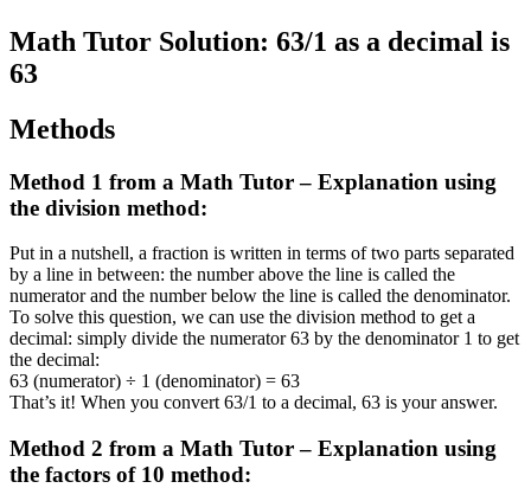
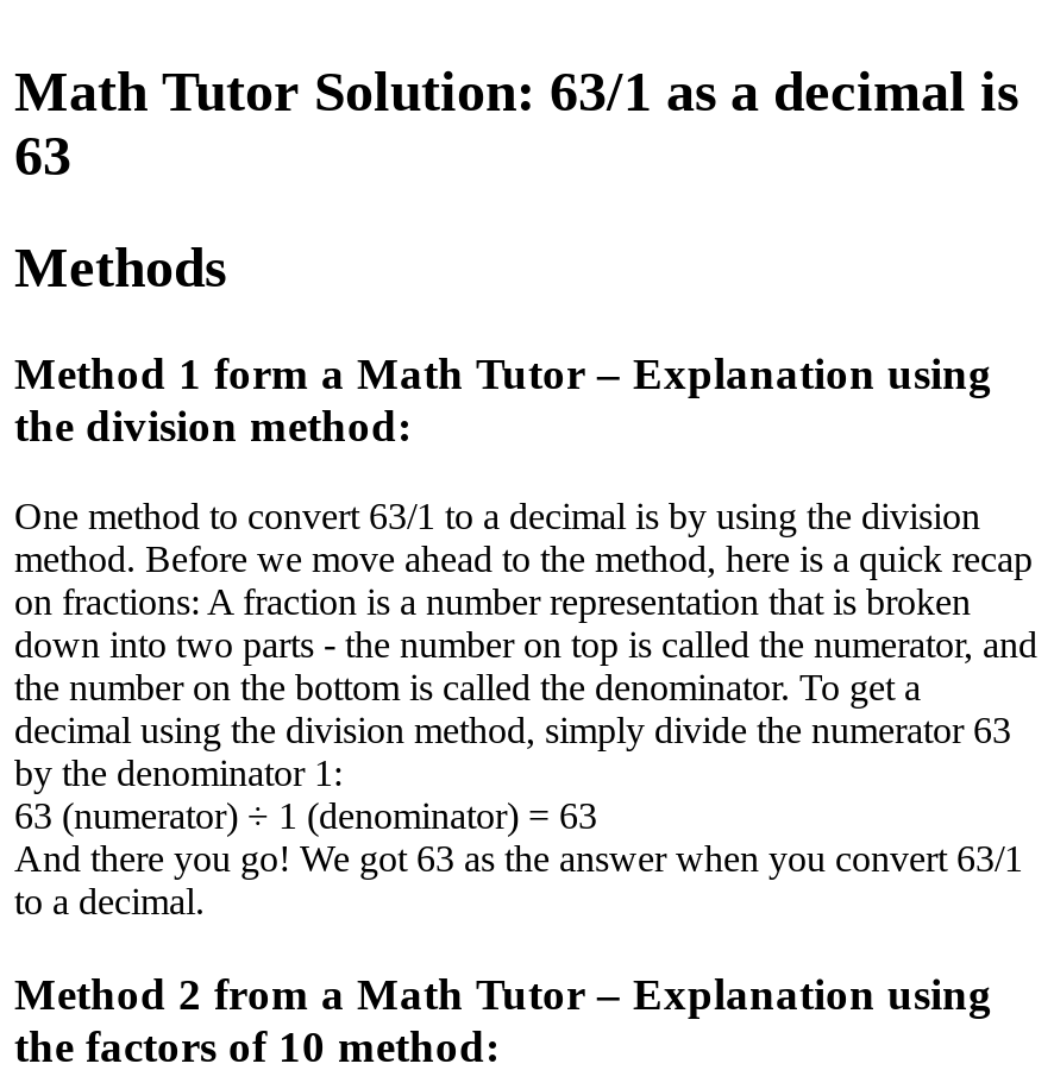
[9,169,497,194] Method 1 from a Math Tutor – Explanation using -> [14,347,992,397] Method 1 form a Math Tutor – Explanation using
[9,243,519,370] Put in a nutshell, a fraction is written in terms of two parts separated | by a line in between: the number above the line is called the | numerator and the number below the line is called the denominator. | To solve this question, we can use the division method to get a | decimal: simply divide the numerator 63 by the denominator 1 to get | the decimal: -> [14,496,1037,794] One method to convert 63/1 to a decimal is by using the division | method. Before we move ahead to the method, here is a quick recap | on fractions: A fraction is a number representation that is broken | down into two parts - the number on top is called the numerator, and | the number on the bottom is called the denominator. To get a | decimal using the division method, simply divide the numerator 63 | by the denominator 1:
[9,392,498,413] That’s it! When you convert 63/1 to a decimal, 63 is your answer. -> [14,839,1023,922] And there you go! We got 63 as the answer when you convert 63/1 | to a decimal.

